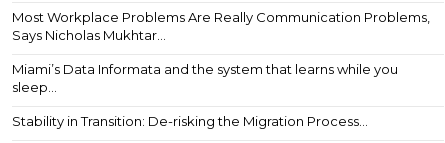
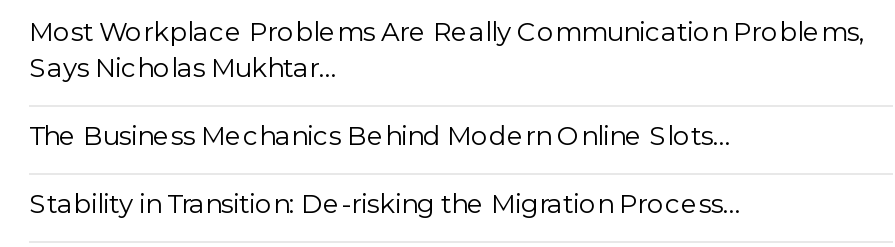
[12,61,398,95] Miami’s Data Informata and the system that learns while you | sleep... -> [29,120,731,152] The Business Mechanics Behind Modern Online Slots...

